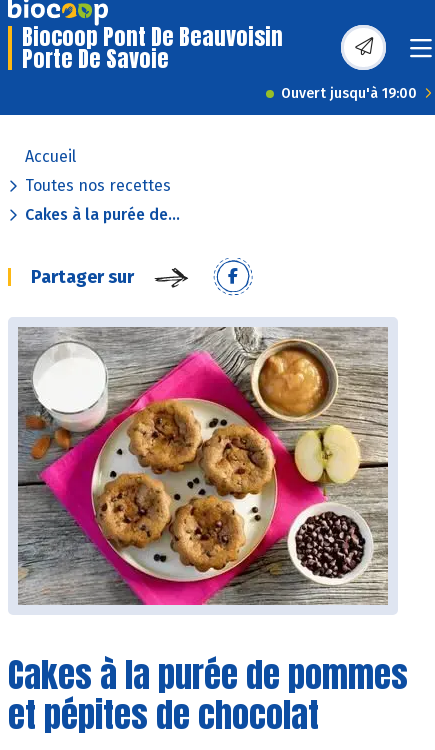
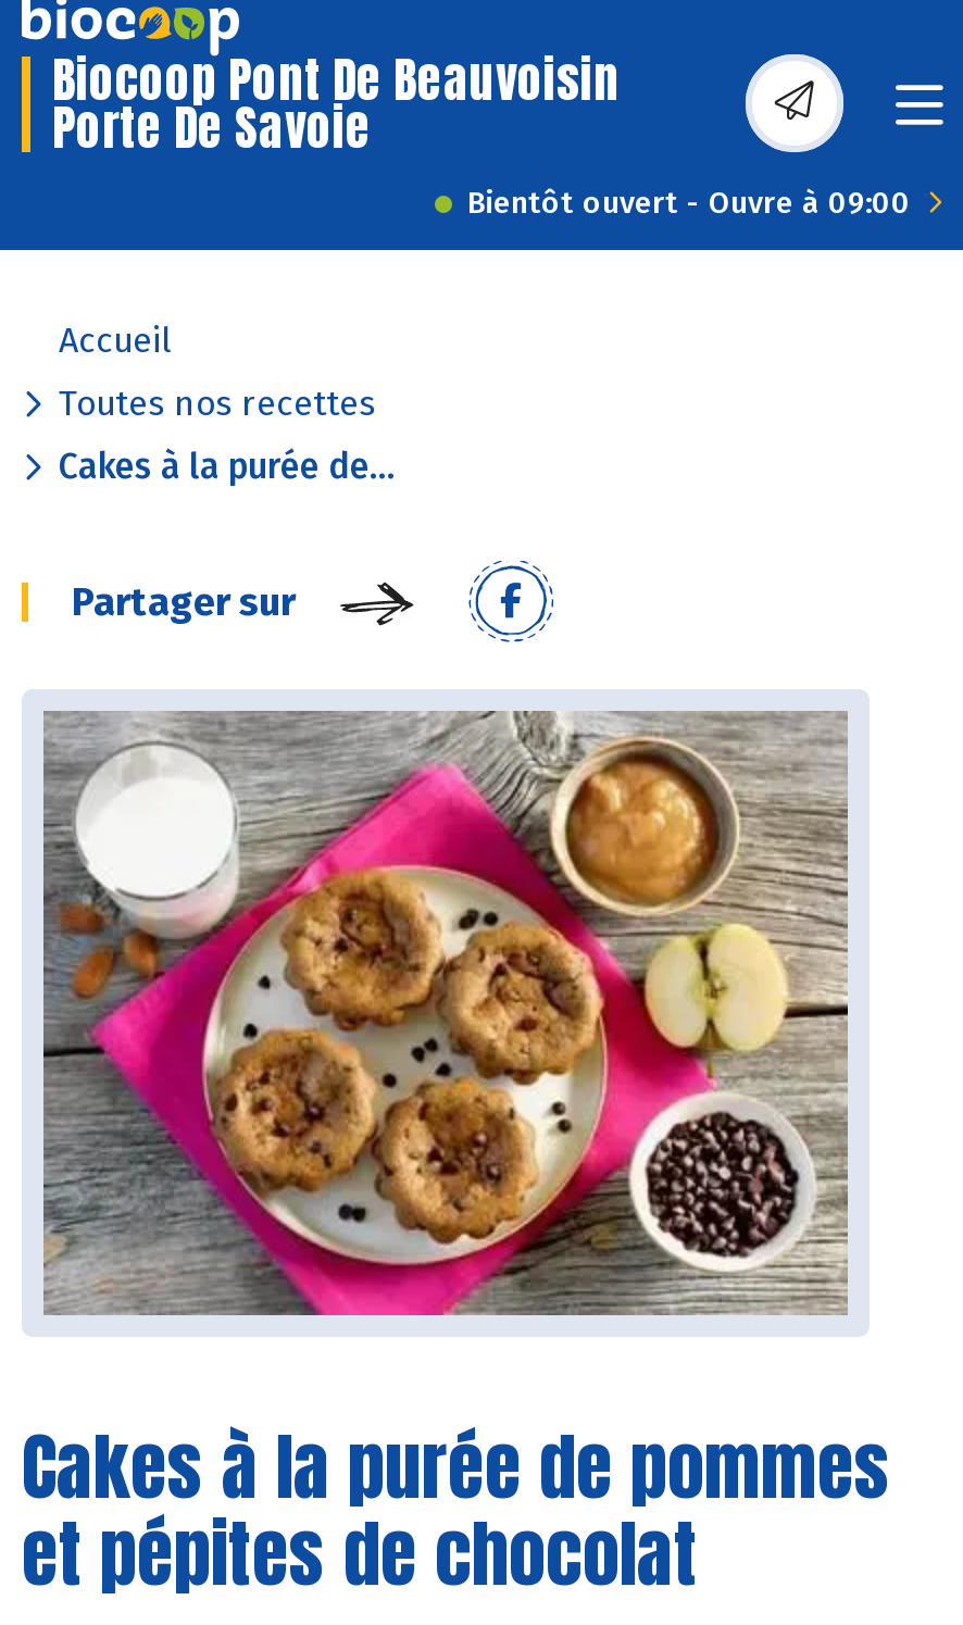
[281,85,417,102] Ouvert jusqu'à 19:00 -> [467,185,911,222] Bientôt ouvert - Ouvre à 09:00

